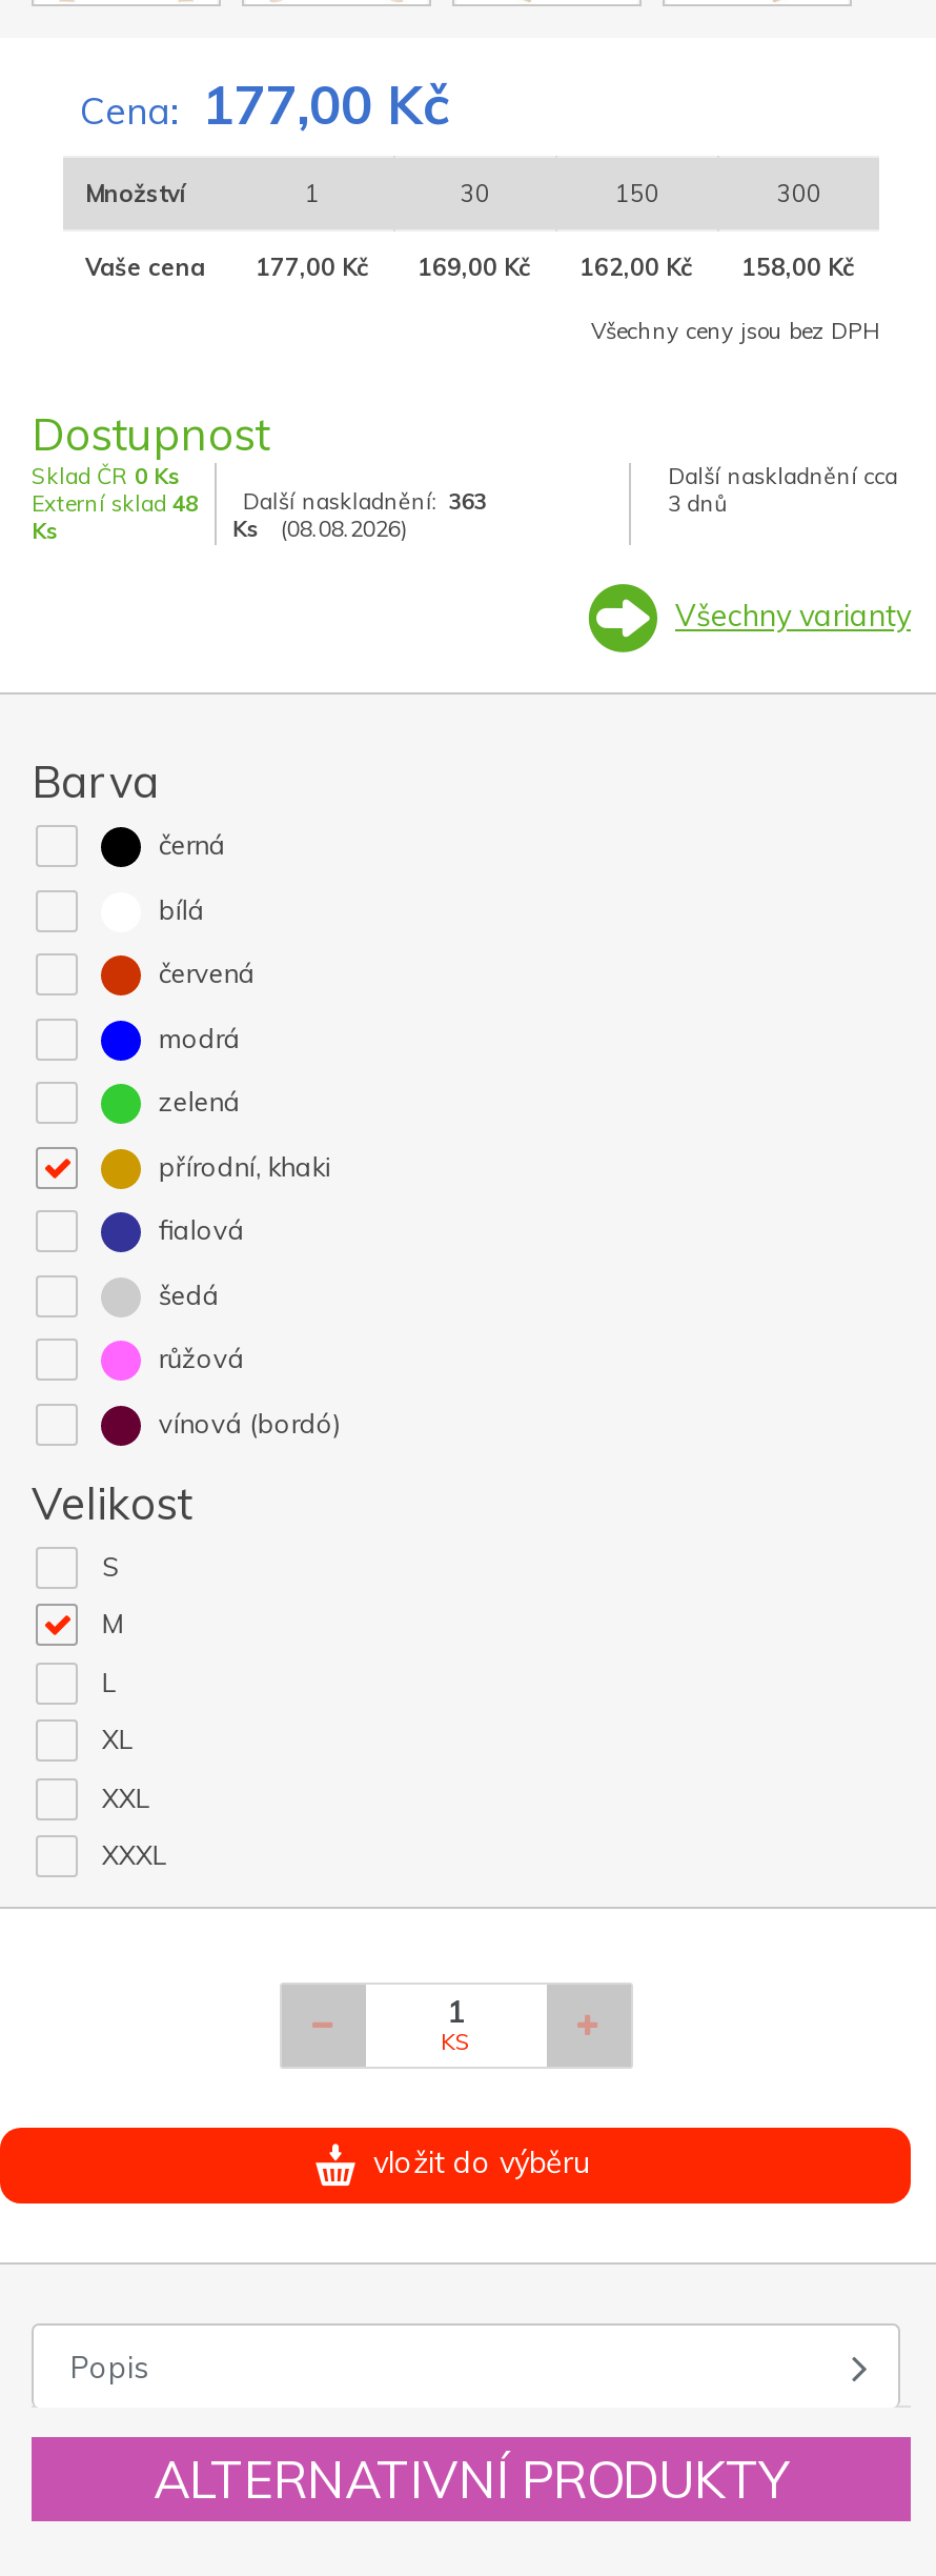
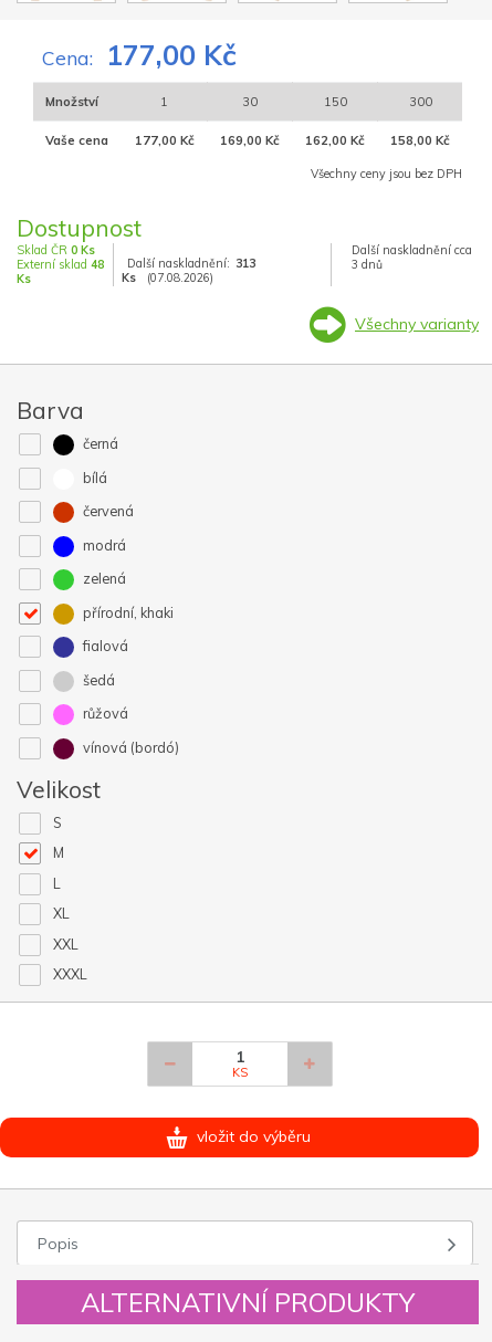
[243,487,487,516] Další naskladnění: 363 -> [128,256,256,271] Další naskladnění: 313
[232,514,407,543] Ks (08.08.2026) -> [122,270,214,285] Ks (07.08.2026)

